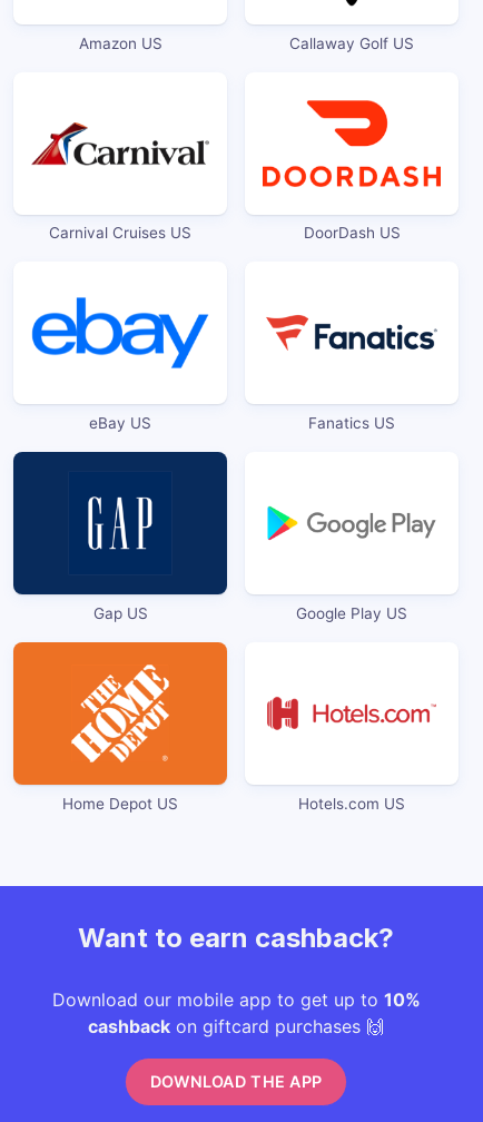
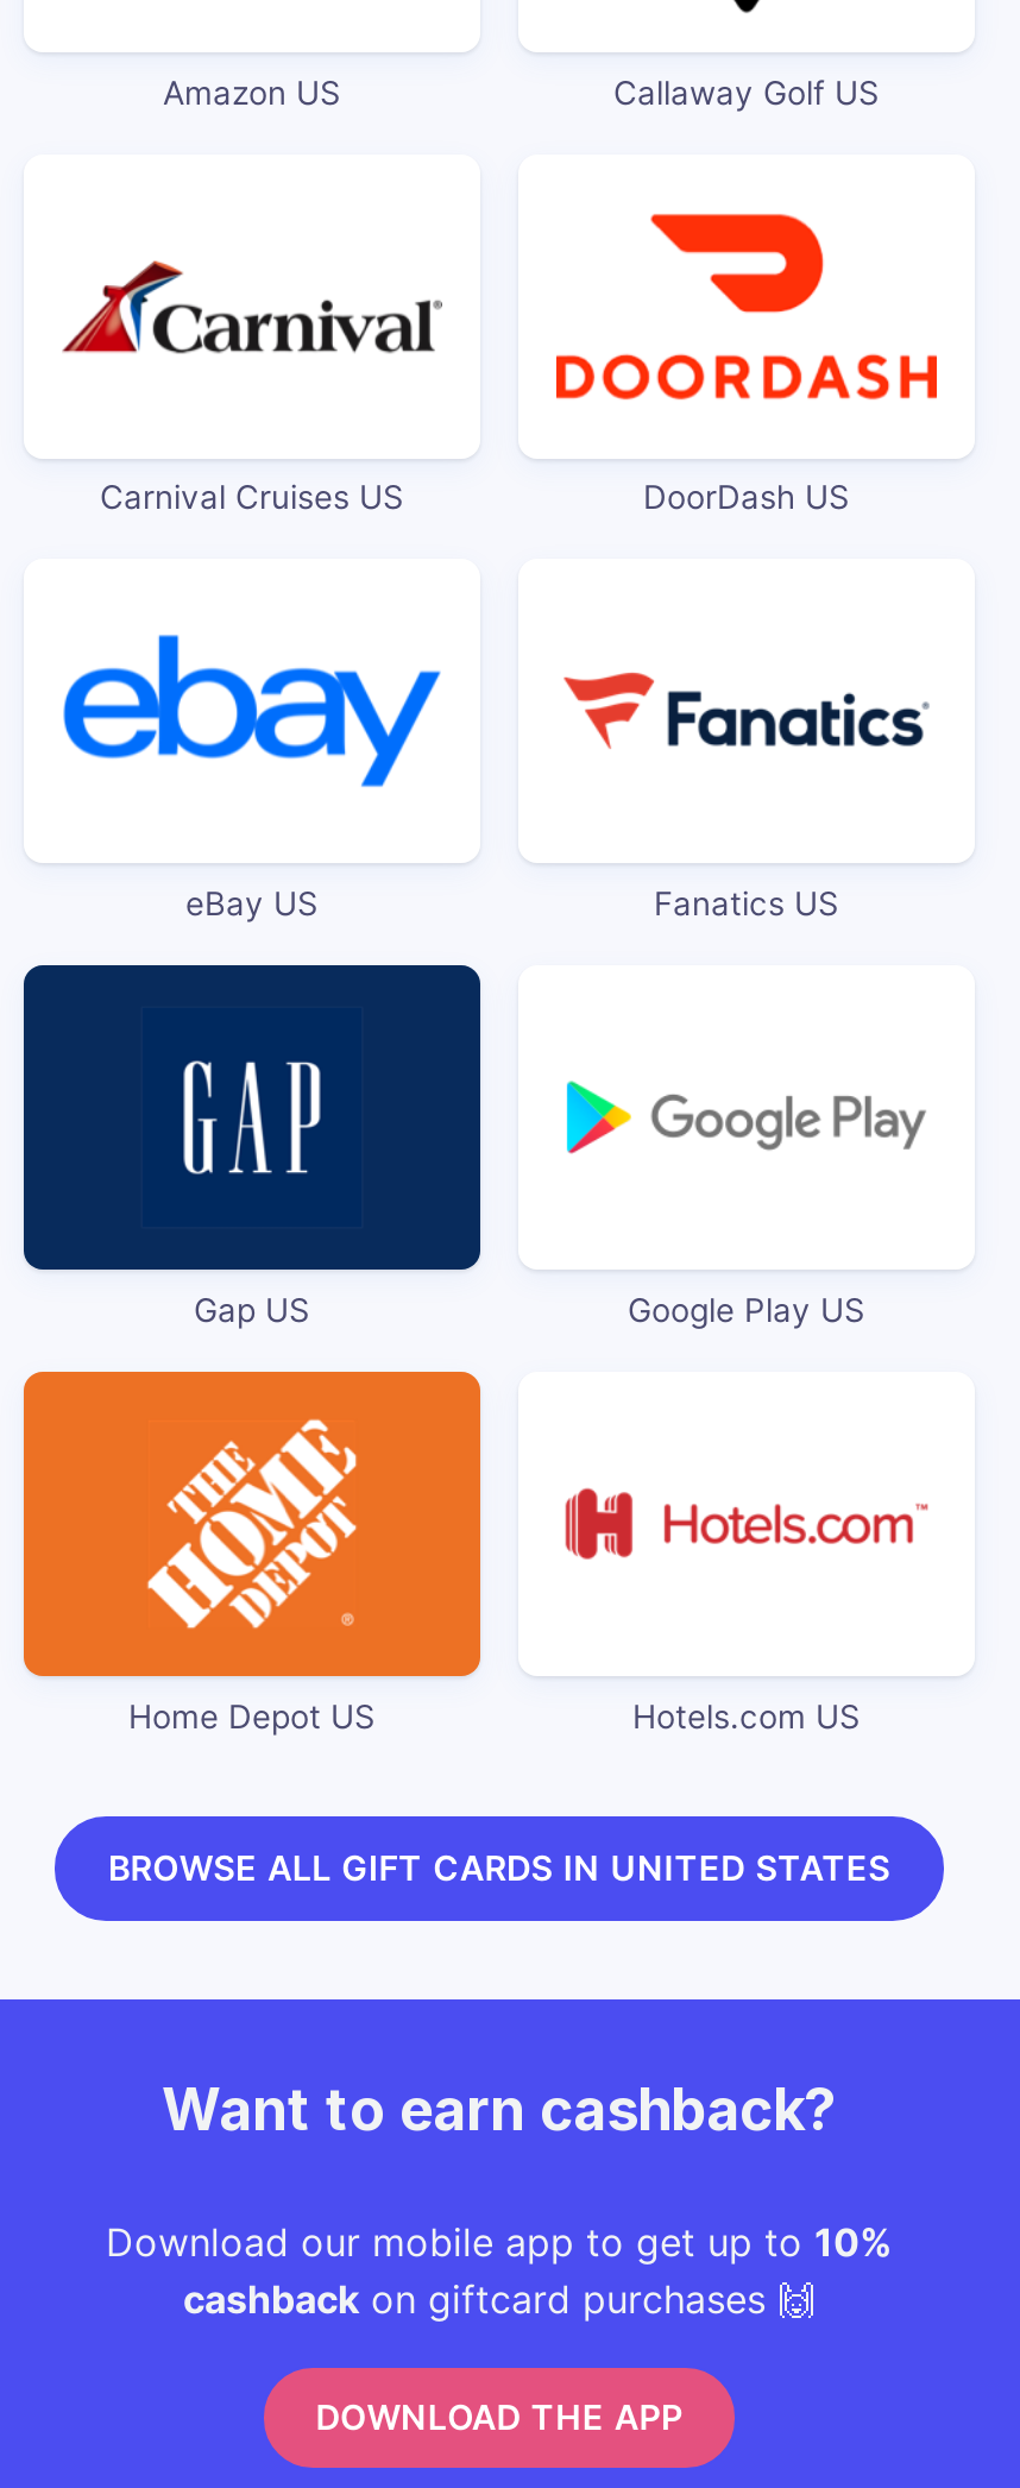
none -> [108,1848,890,1888] BROWSE ALL GIFT CARDS IN UNITED STATES

